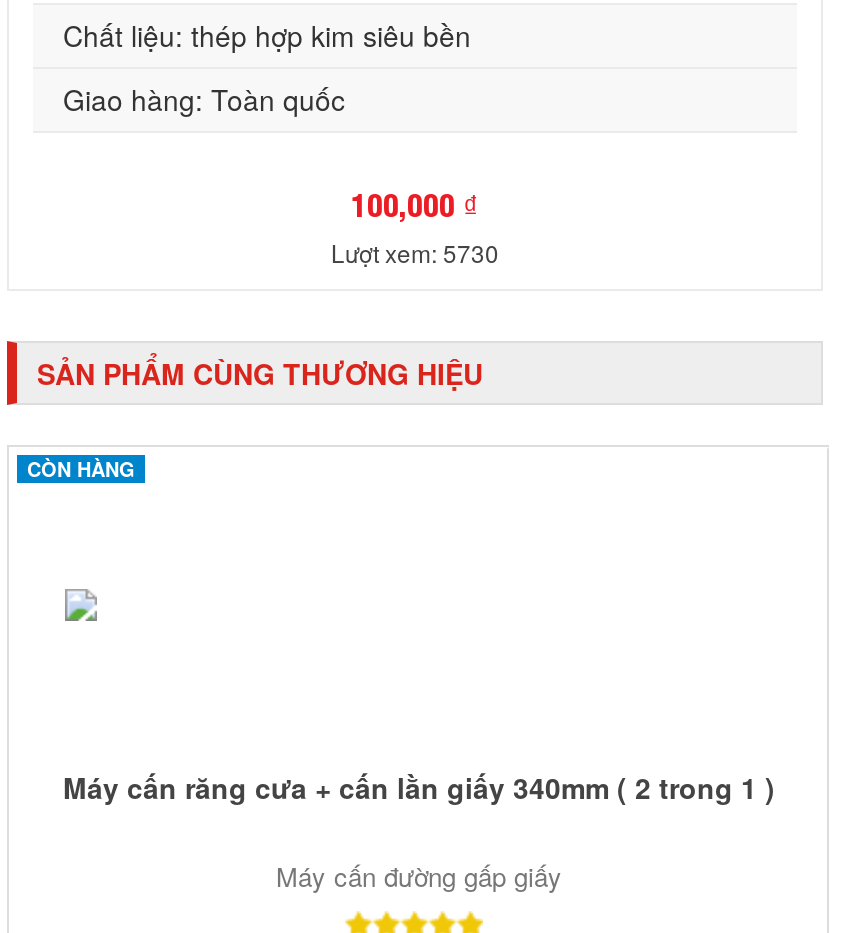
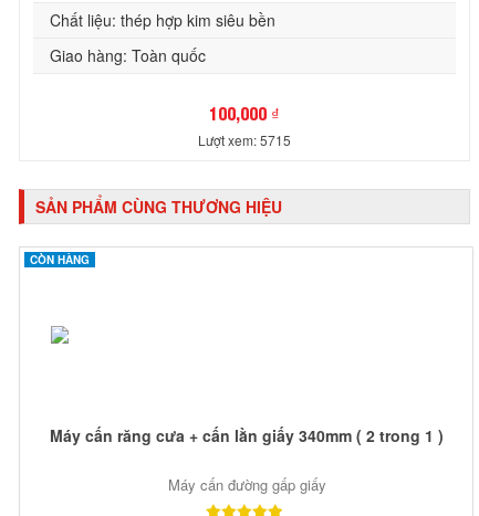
[331,235,499,269] Lượt xem: 5730 -> [198,130,291,149] Lượt xem: 5715

